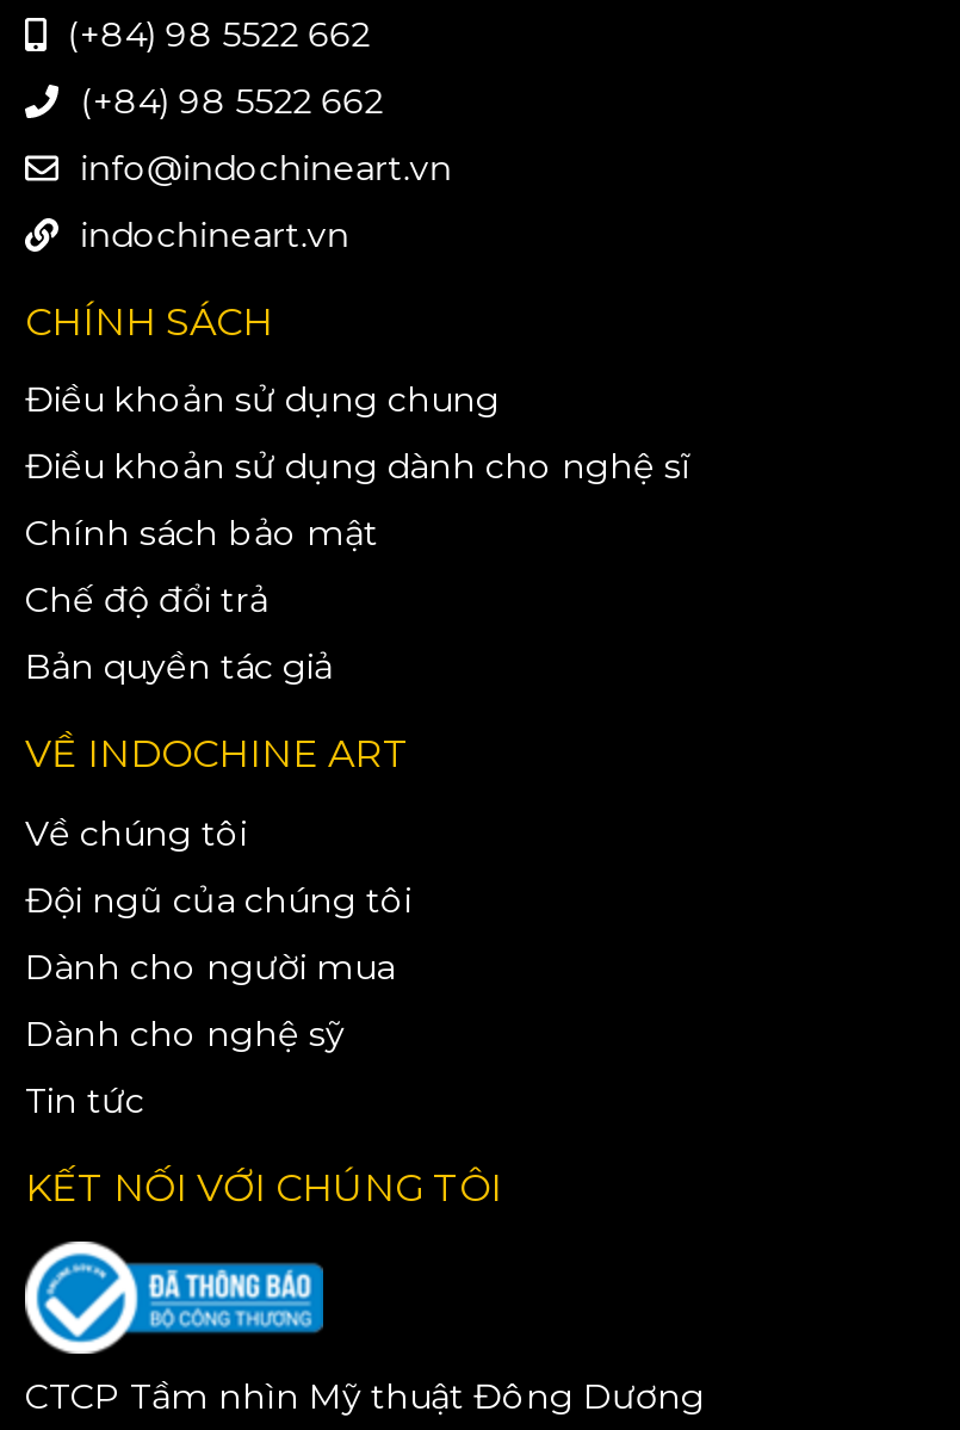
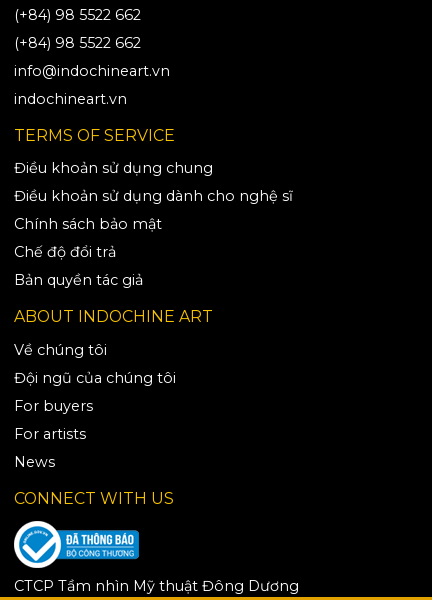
[25,300,273,345] CHÍNH SÁCH -> [14,126,175,145] TERMS OF SERVICE
[25,732,409,777] VỀ INDOCHINE ART -> [14,307,213,326] ABOUT INDOCHINE ART
[25,945,395,988] Dành cho người mua -> [14,397,93,415] For buyers
[25,1012,345,1055] Dành cho nghệ sỹ -> [14,425,86,443] For artists
[25,1078,144,1121] Tin tức -> [14,453,55,471] News
[25,1164,502,1210] KẾT NỐI VỚI CHÚNG TÔI -> [14,489,174,508] CONNECT WITH US

